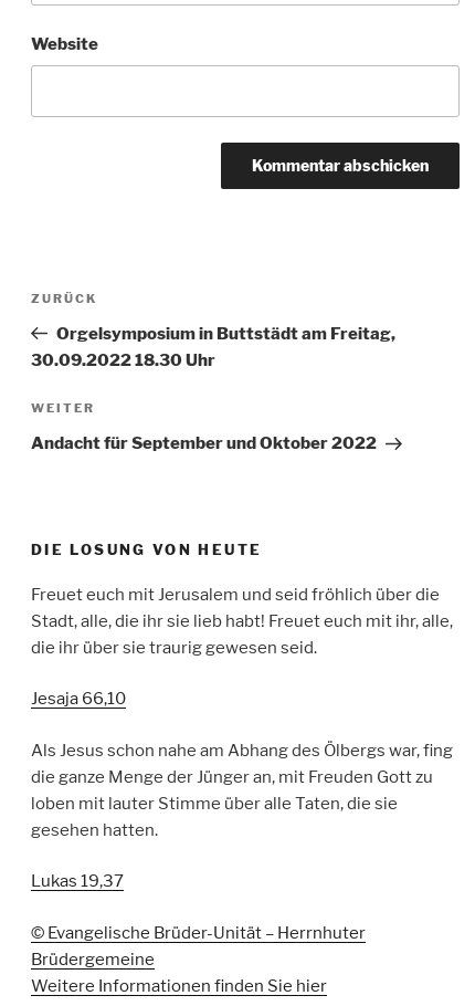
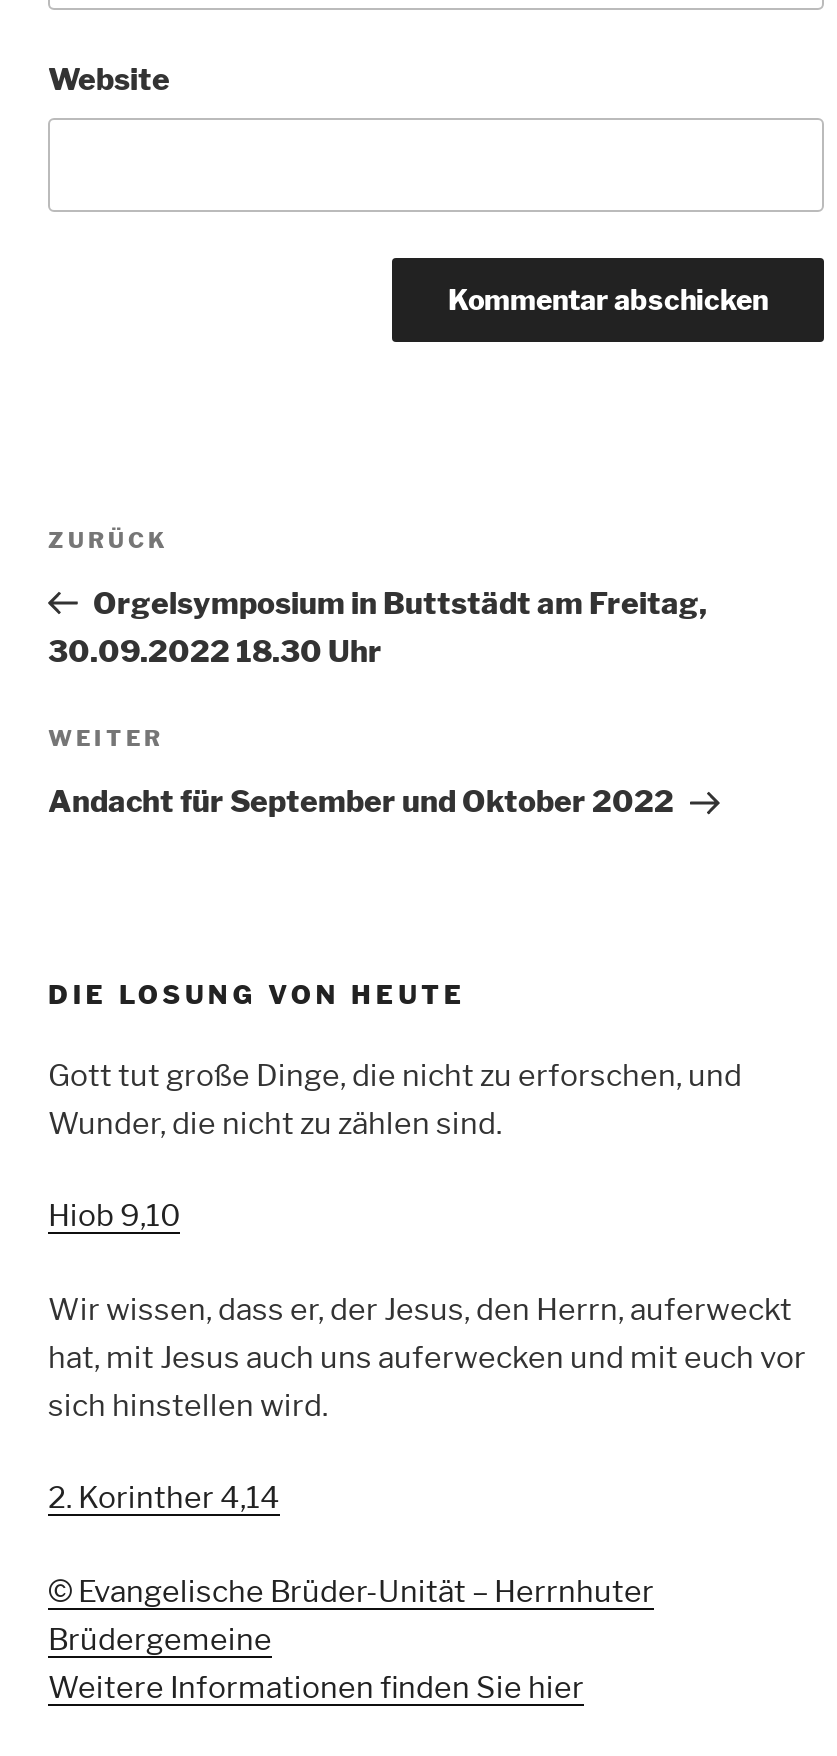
[31,584,453,657] Freuet euch mit Jerusalem und seid fröhlich über die | Stadt, alle, die ihr sie lieb habt! Freuet euch mit ihr, alle, | die ihr über sie traurig gewesen seid. -> [48,1057,742,1141] Gott tut große Dinge, die nicht zu erforschen, und | Wunder, die nicht zu zählen sind.
[31,689,126,709] Jesaja 66,10 -> [48,1198,180,1234] Hiob 9,10
[31,740,453,840] Als Jesus schon nahe am Abhang des Ölbergs war, fing | die ganze Menge der Jünger an, mit Freuden Gott zu | loben mit lauter Stimme über alle Taten, die sie | gesehen hatten. -> [48,1291,806,1423] Wir wissen, dass er, der Jesus, den Herrn, auferweckt | hat, mit Jesus auch uns auferwecken und mit euch vor | sich hinstellen wird.
[31,871,124,891] Lukas 19,37 -> [48,1480,280,1516] 2. Korinther 4,14

